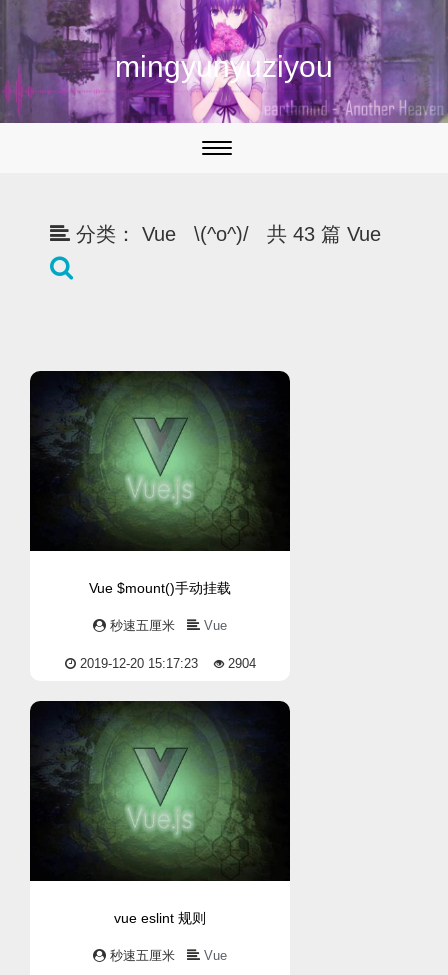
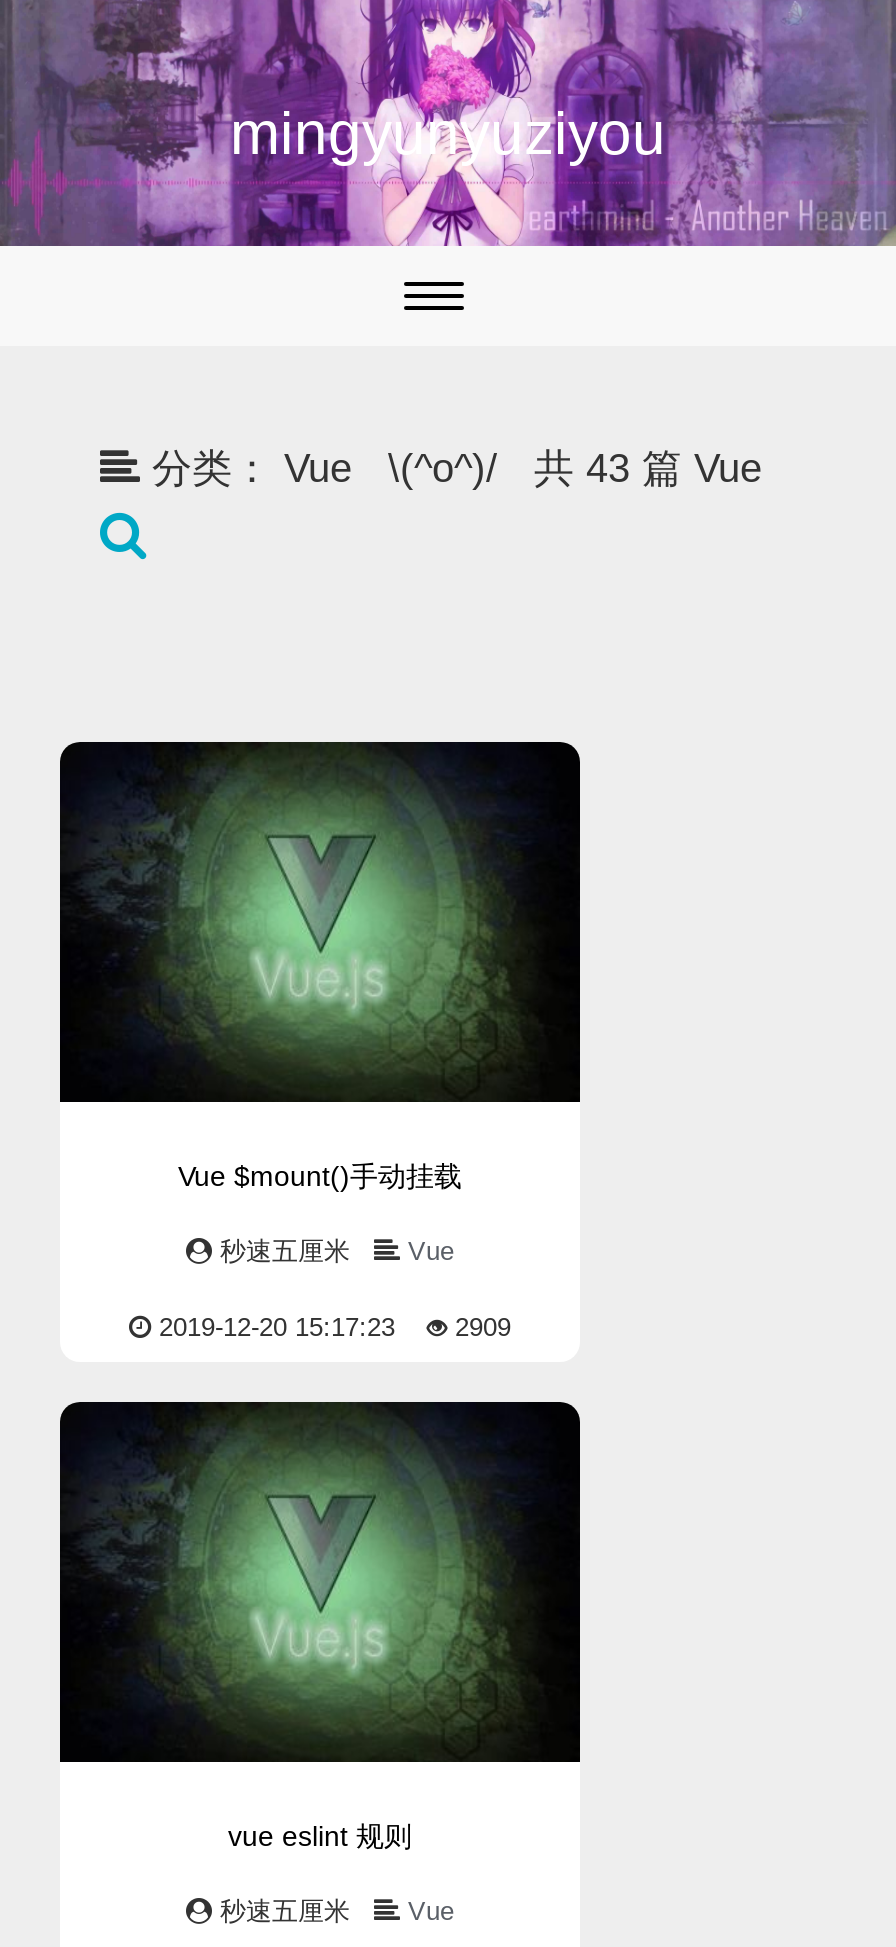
[75,656,255,671] 2019-12-20 15:17:23 2904 -> [151,1312,511,1342] 2019-12-20 15:17:23 2909

